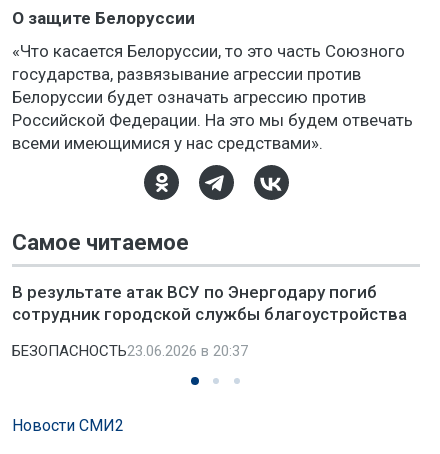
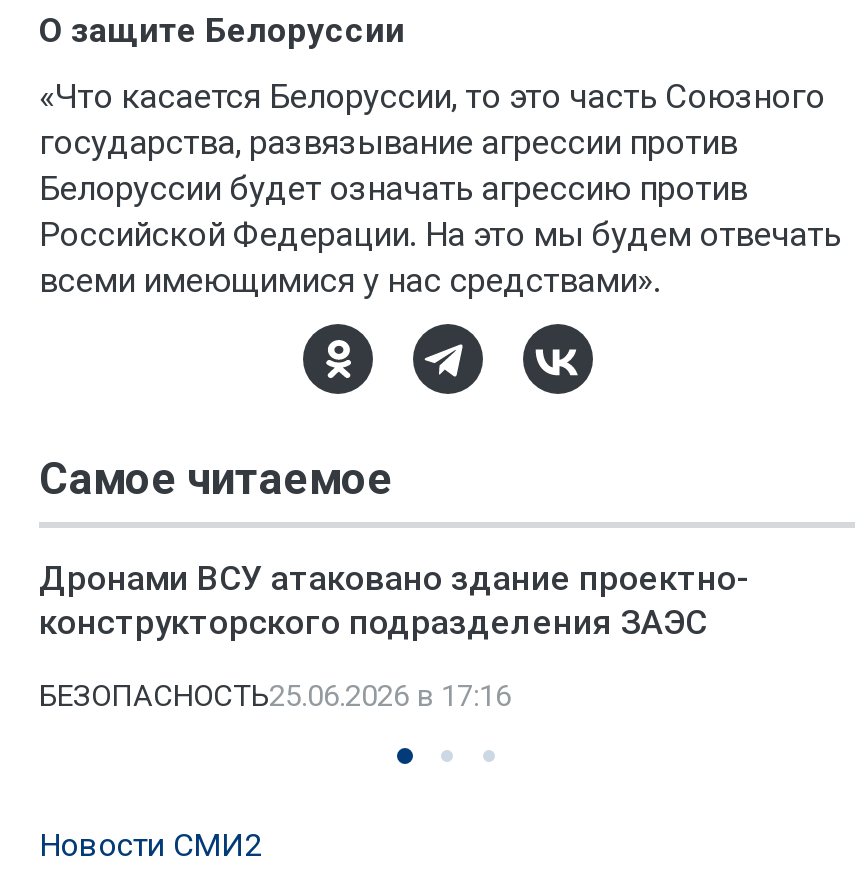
[12,282,407,324] В результате атак ВСУ по Энергодару погиб | сотрудник городской службы благоустройства -> [39,558,749,642] Дронами ВСУ атаковано здание проектно- | конструкторского подразделения ЗАЭС
[12,342,248,360] БЕЗОПАСНОСТЬ23.06.2026 в 20:37 -> [39,678,511,714] БЕЗОПАСНОСТЬ25.06.2026 в 17:16

